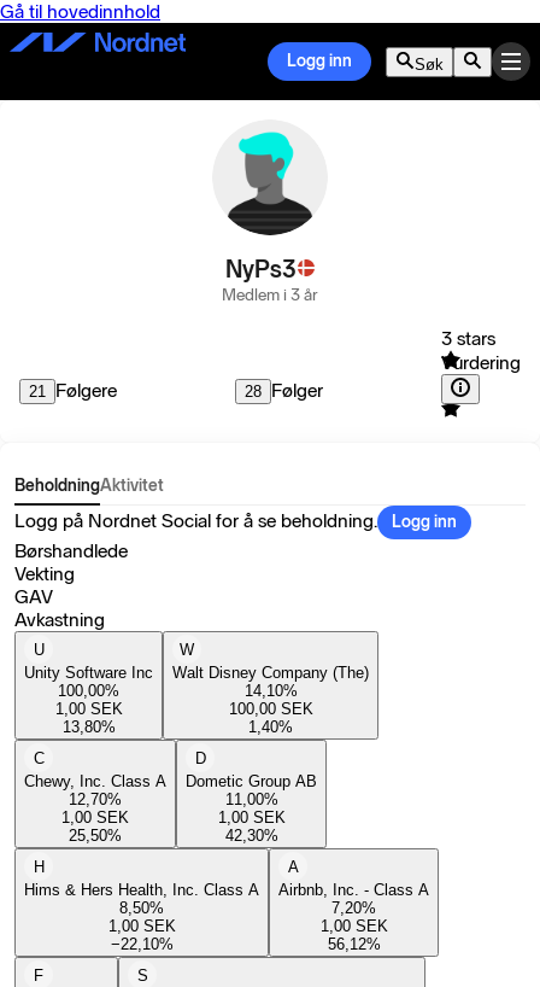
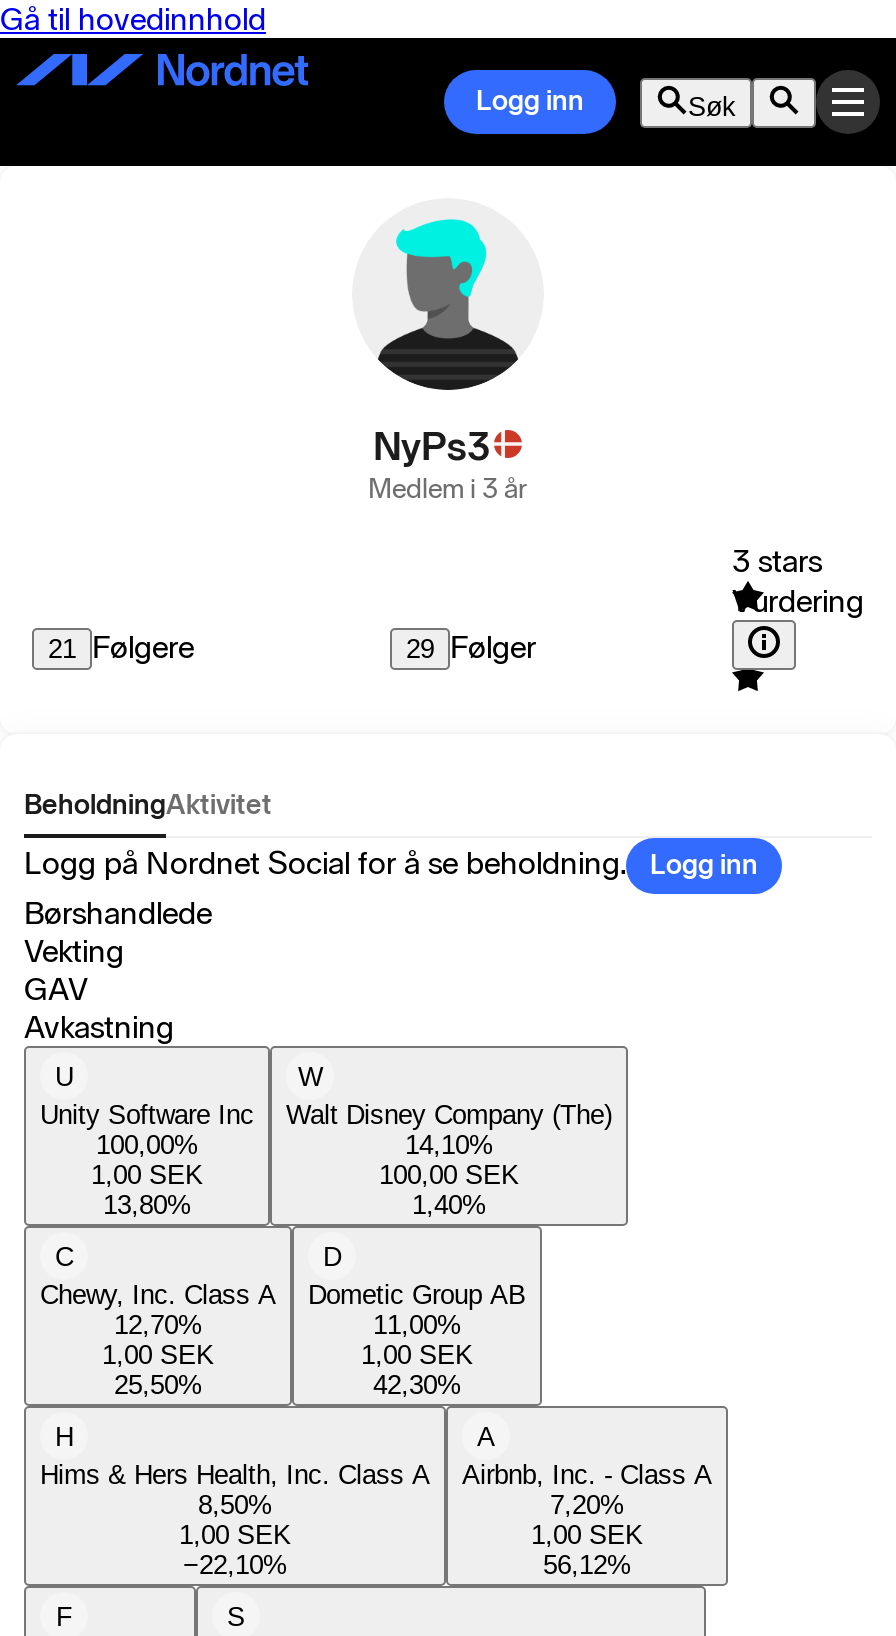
[245,379,323,402] 28 Følger -> [406,628,536,666] 29 Følger

